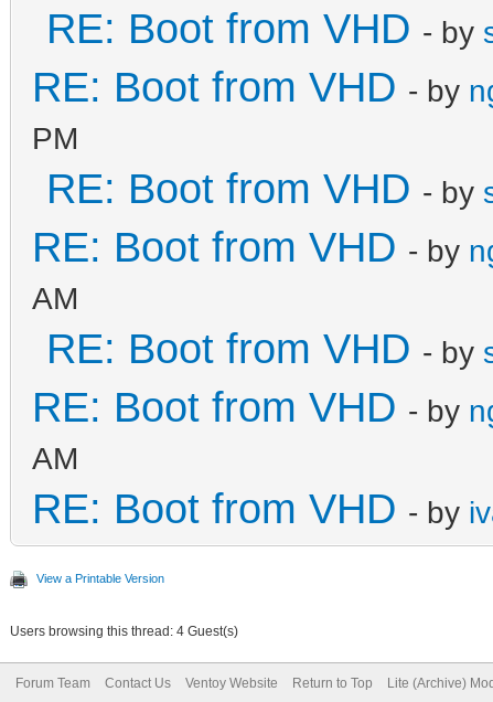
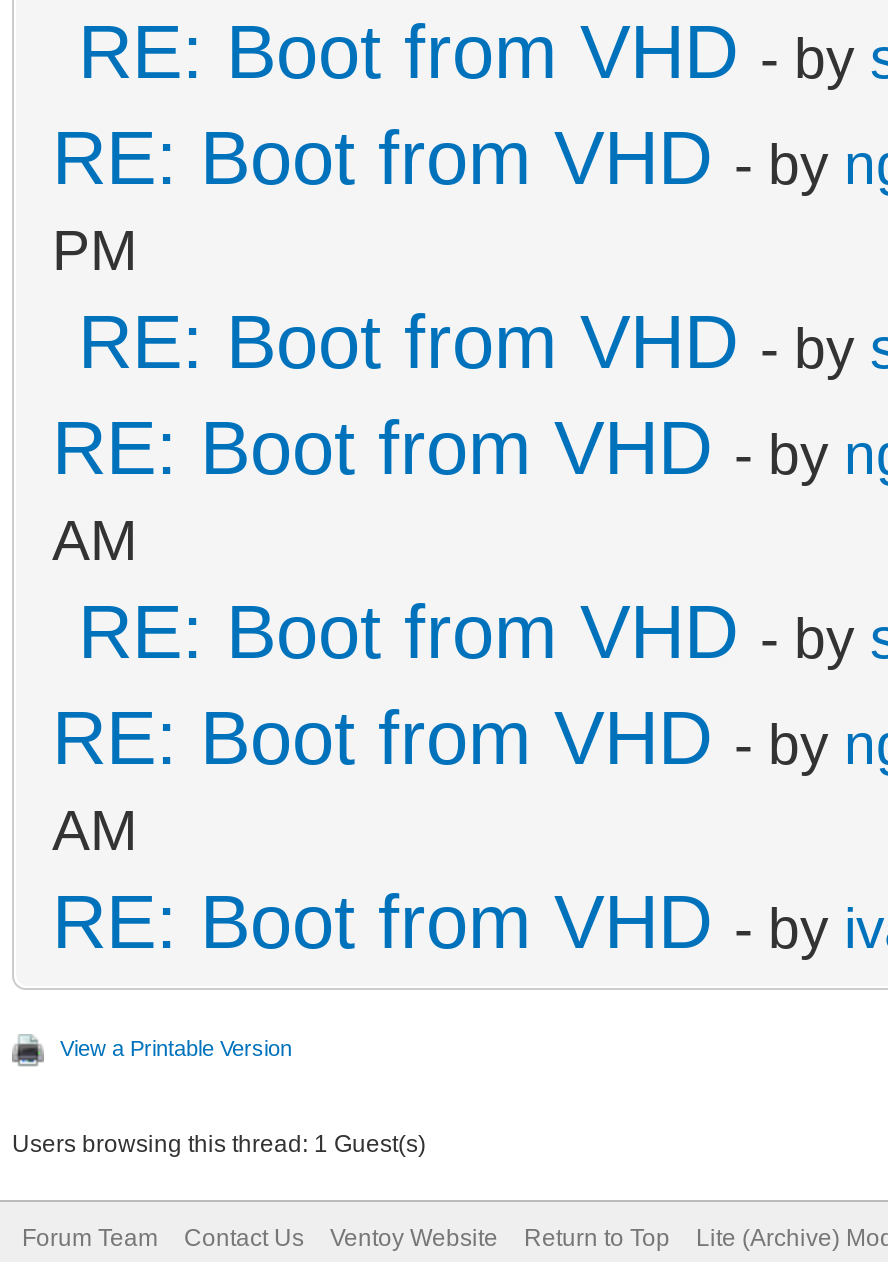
[10,623,238,639] Users browsing this thread: 4 Guest(s) -> [12,1130,426,1158] Users browsing this thread: 1 Guest(s)

